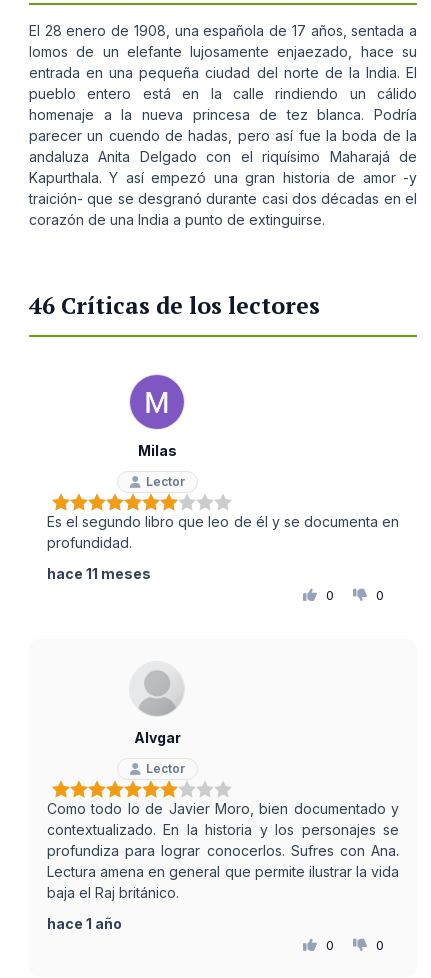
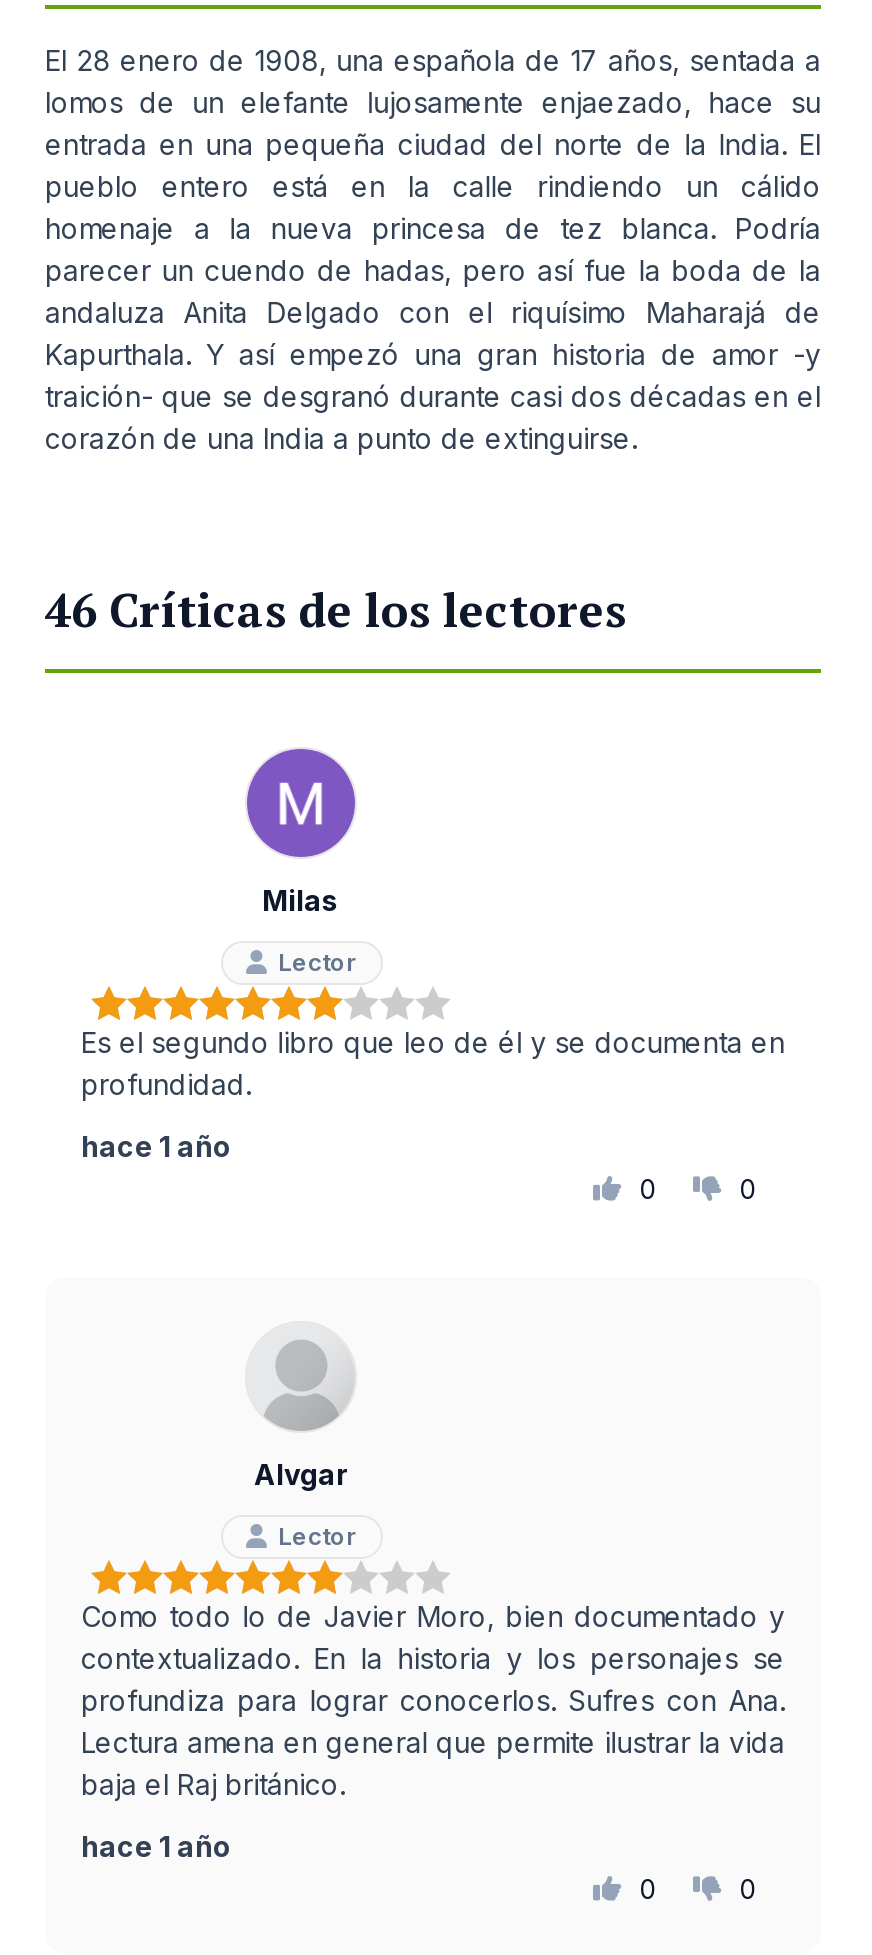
[47,565,151,582] hace 11 meses -> [81,1130,231,1164] hace 1 año

